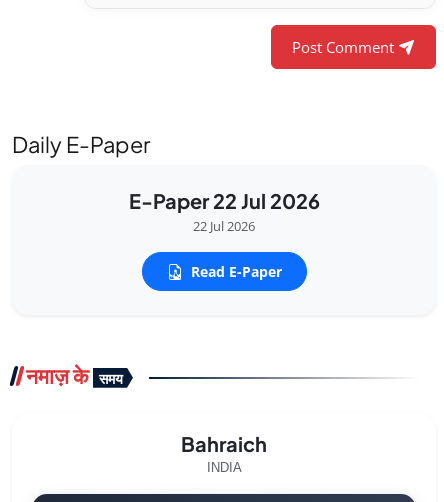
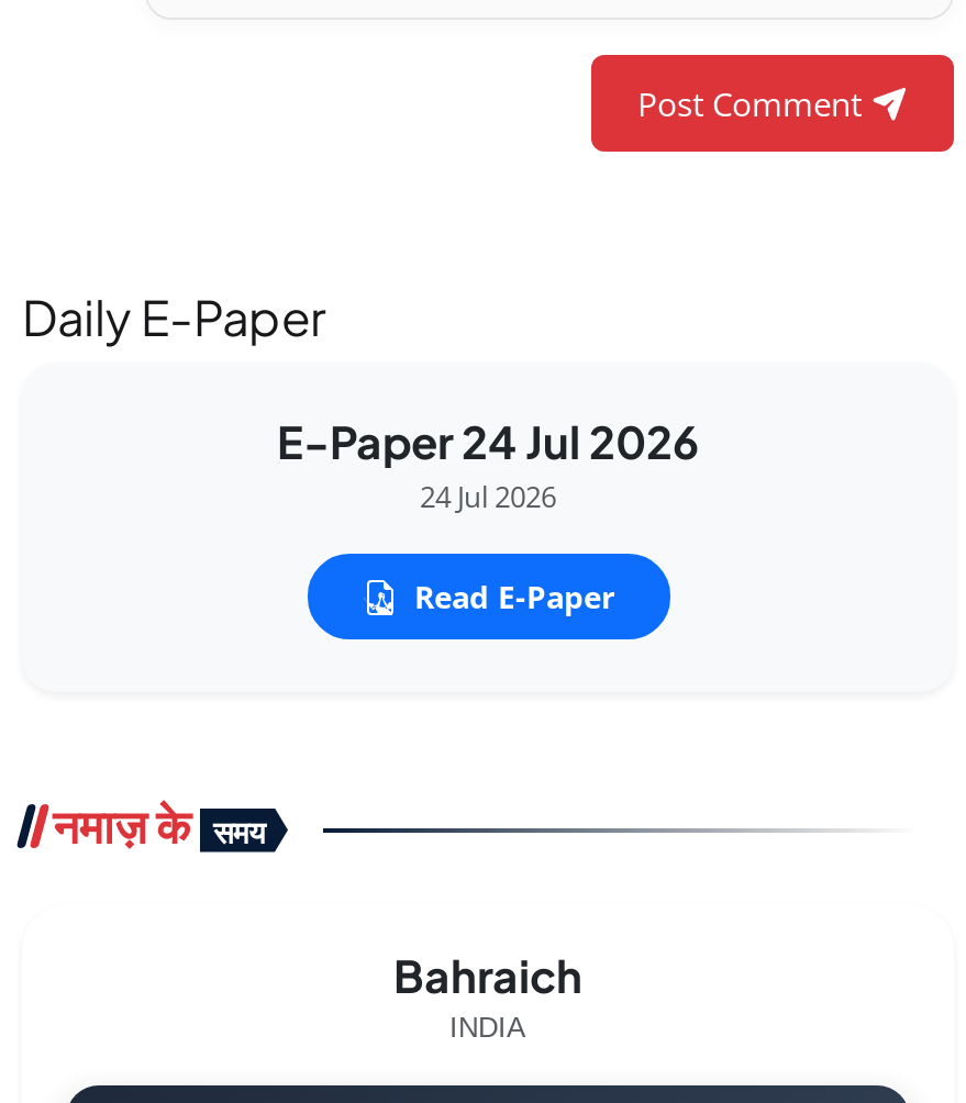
[128,188,319,213] E-Paper 22 Jul 2026 -> [277,414,699,468] E-Paper 24 Jul 2026
[193,217,255,235] 22 Jul 2026 -> [420,477,556,517] 24 Jul 2026

